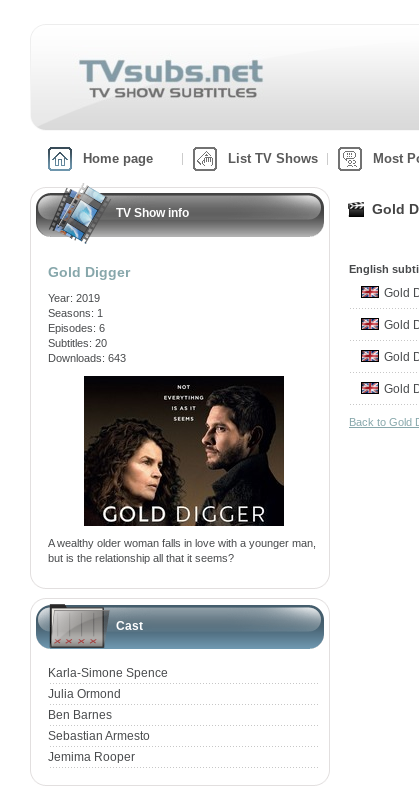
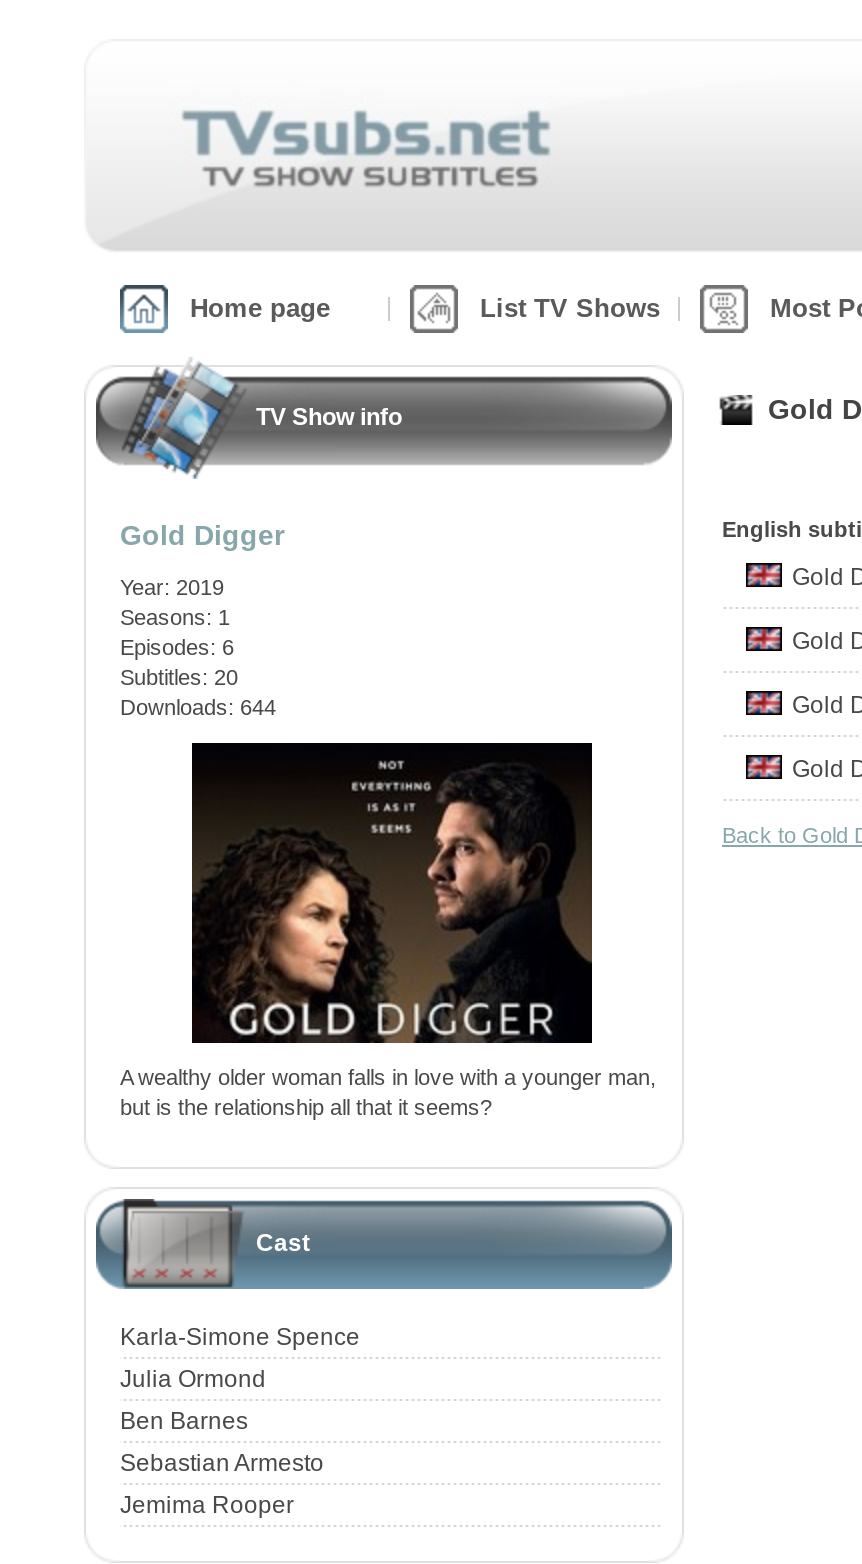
[48,352,126,364] Downloads: 643 -> [120,695,276,719] Downloads: 644

